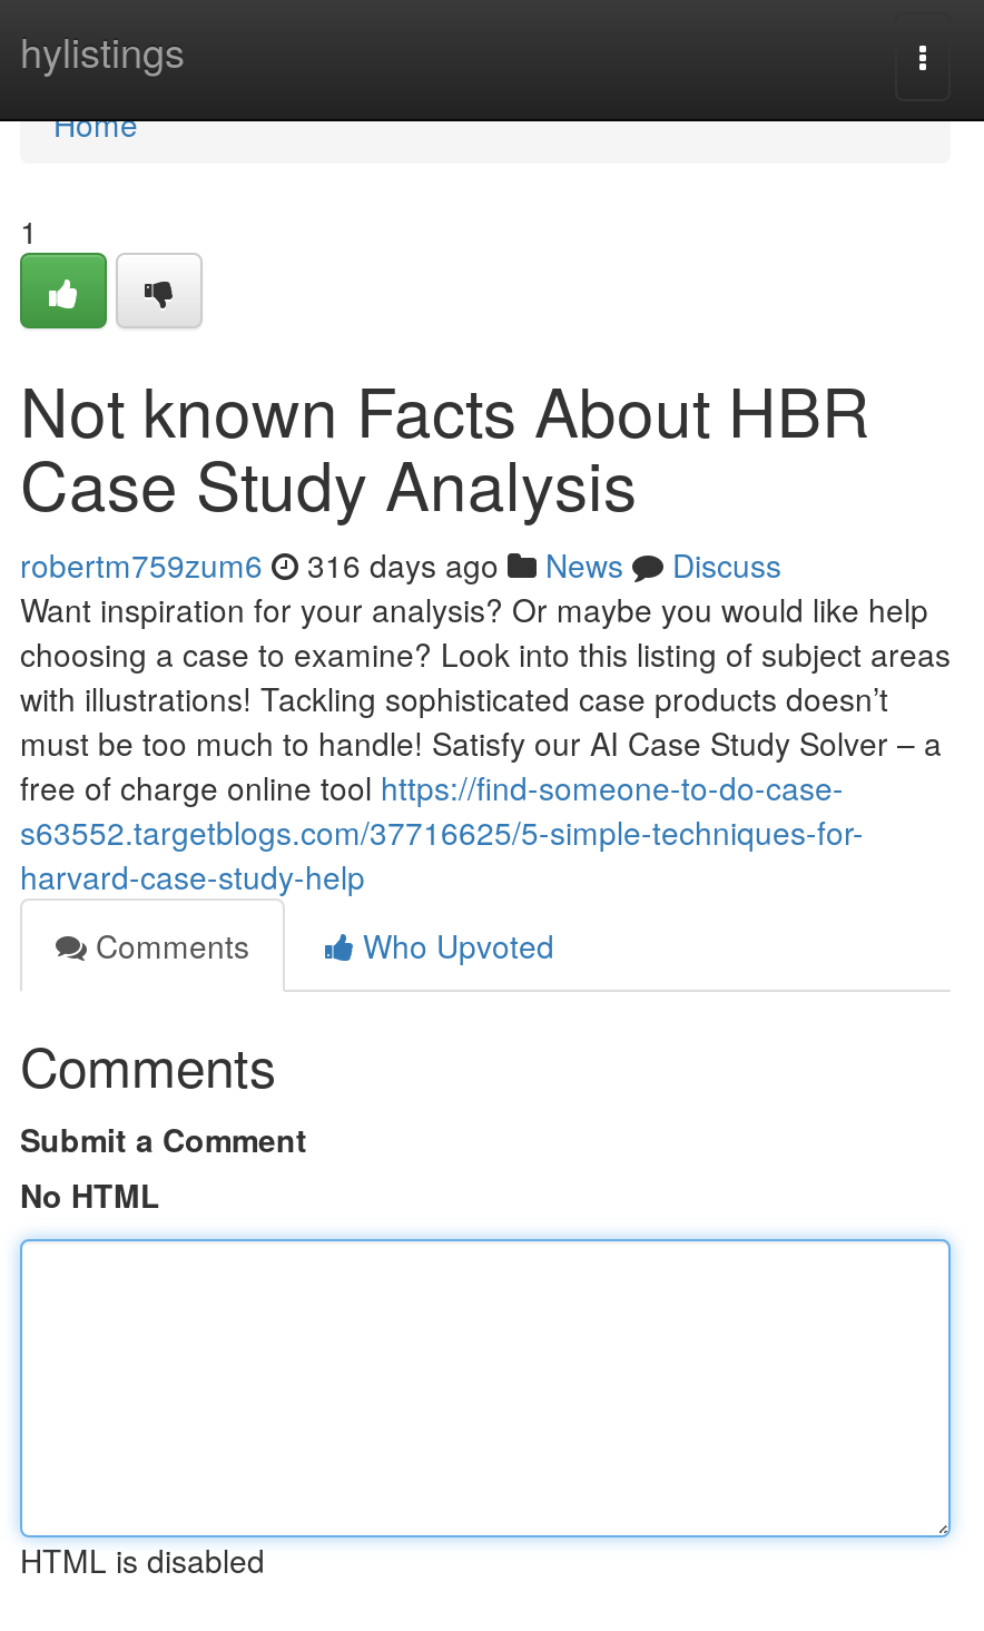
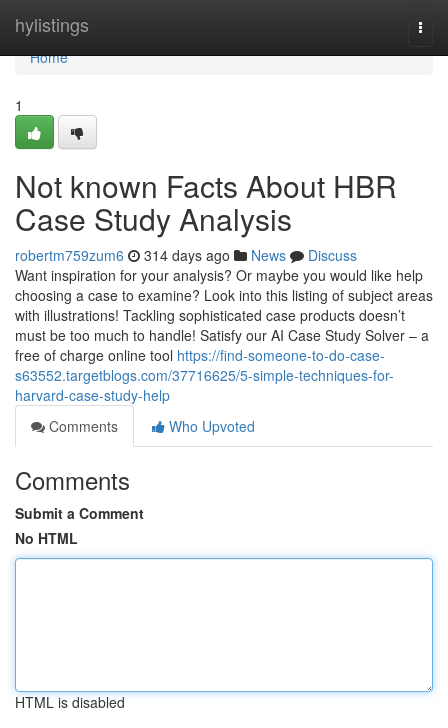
[20,542,781,587] robertm759zum6 316 days ago News Discuss -> [15,245,357,265] robertm759zum6 314 days ago News Discuss

